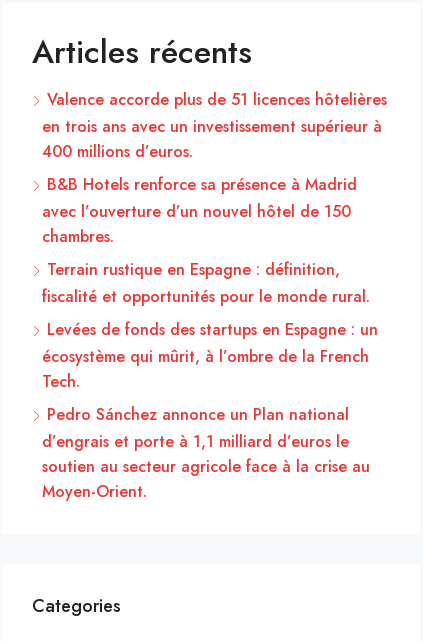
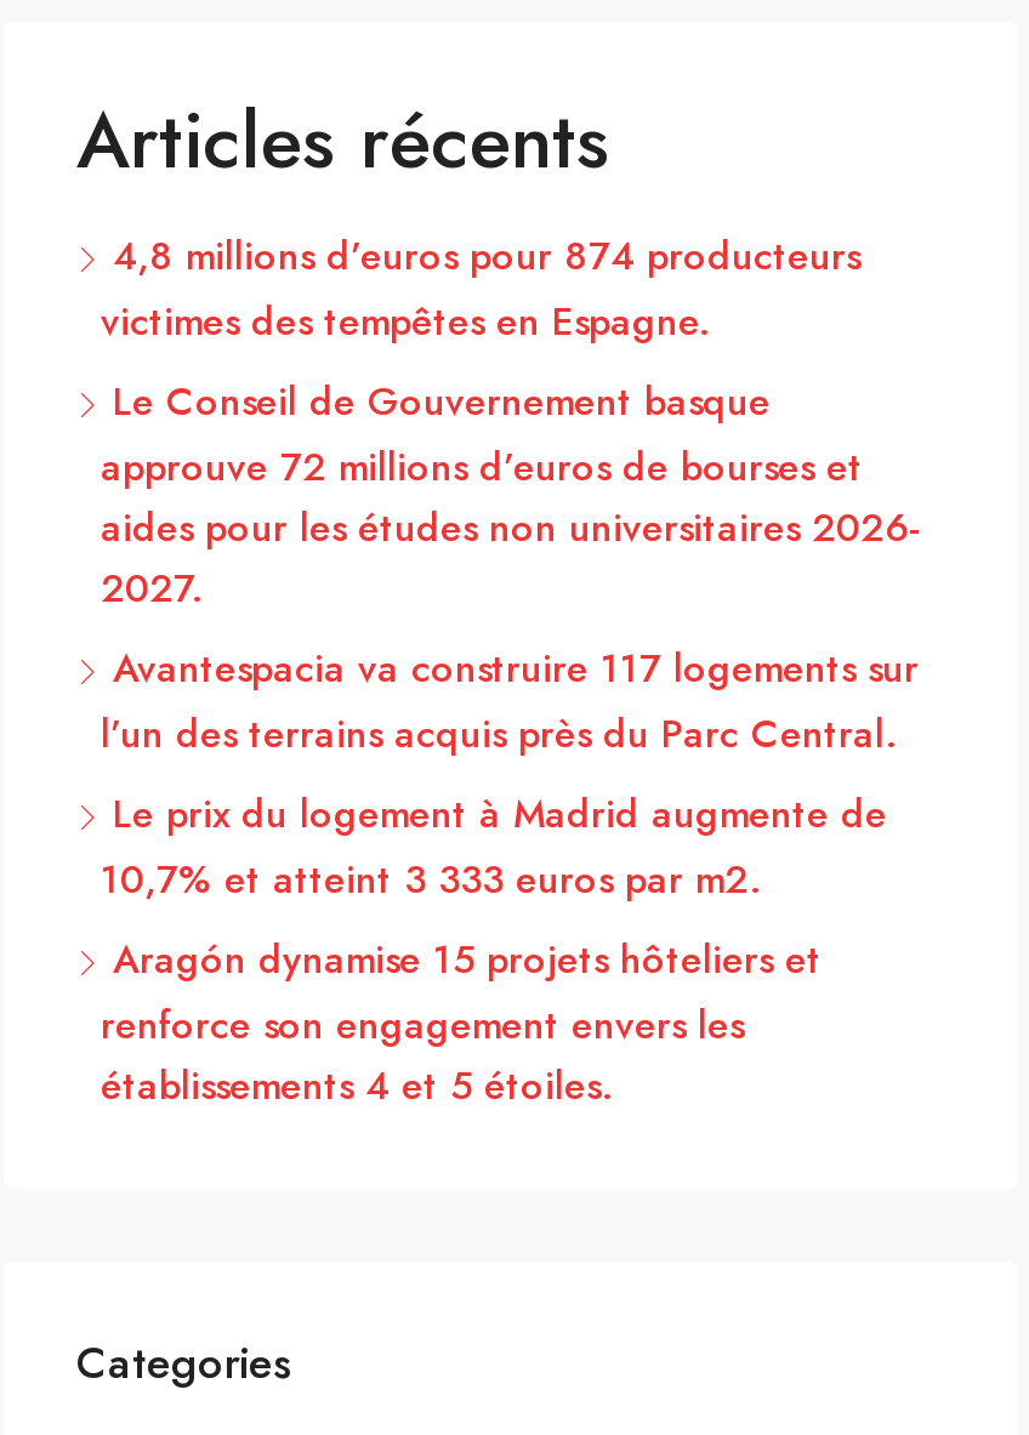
[42,88,387,503] Valence accorde plus de 51 licences hôtelières | en trois ans avec un investissement supérieur à | 400 millions d’euros. | B&B Hotels renforce sa présence à Madrid | avec l’ouverture d’un nouvel hôtel de 150 | chambres. | Terrain rustique en Espagne : définition, | fiscalité et opportunités pour le monde rural. | Levées de fonds des startups en Espagne : un | écosystème qui mûrit, à l’ombre de la French | Tech. | Pedro Sánchez annonce un Plan national | d’engrais et porte à 1,1 milliard d’euros le | soutien au secteur agricole face à la crise au | Moyen-Orient. -> [101,228,921,1113] 4,8 millions d’euros pour 874 producteurs | victimes des tempêtes en Espagne. | Le Conseil de Gouvernement basque | approuve 72 millions d’euros de bourses et | aides pour les études non universitaires 2026- | 2027. | Avantespacia va construire 117 logements sur | l’un des terrains acquis près du Parc Central. | Le prix du logement à Madrid augmente de | 10,7% et atteint 3 333 euros par m2. | Aragón dynamise 15 projets hôteliers et | renforce son engagement envers les | établissements 4 et 5 étoiles.

